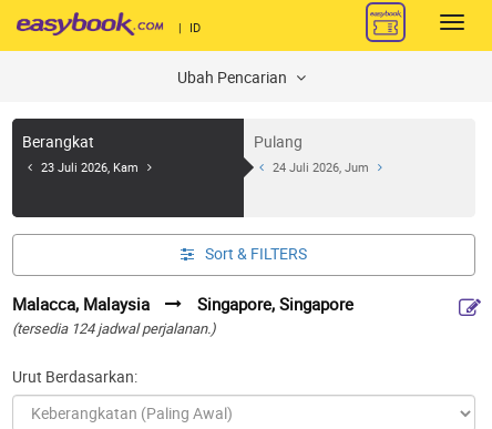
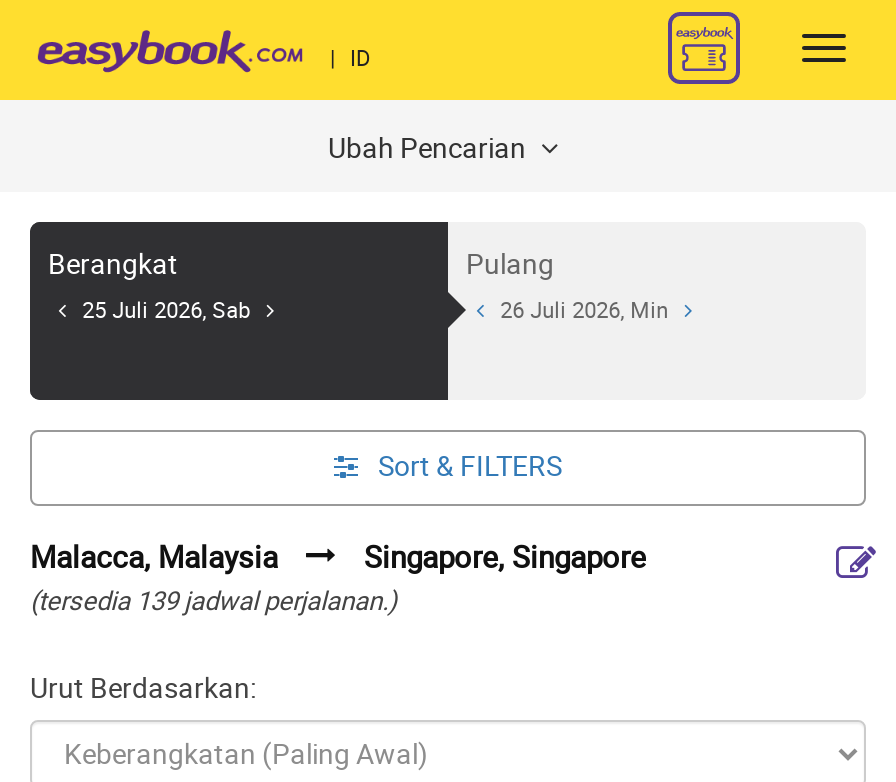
[41,161,139,175] 23 Juli 2026, Kam -> [82,298,250,324] 25 Juli 2026, Sab
[273,161,369,175] 24 Juli 2026, Jum -> [500,298,668,324] 26 Juli 2026, Min
[12,320,216,337] (tersedia 124 jadwal perjalanan.) -> [30,586,398,616] (tersedia 139 jadwal perjalanan.)

